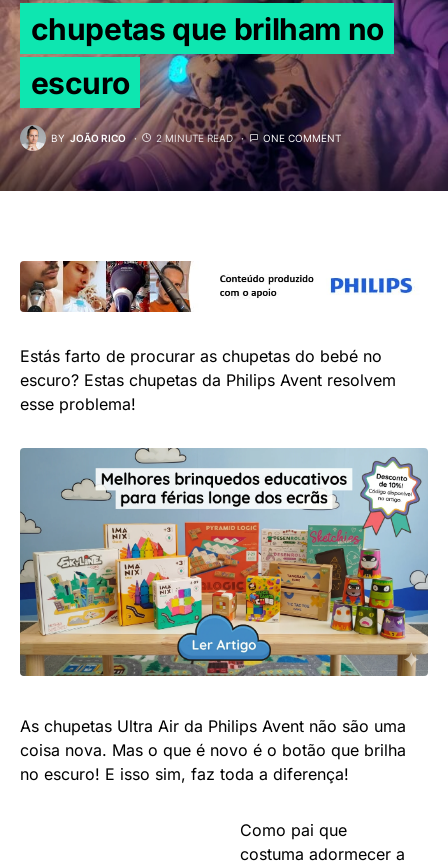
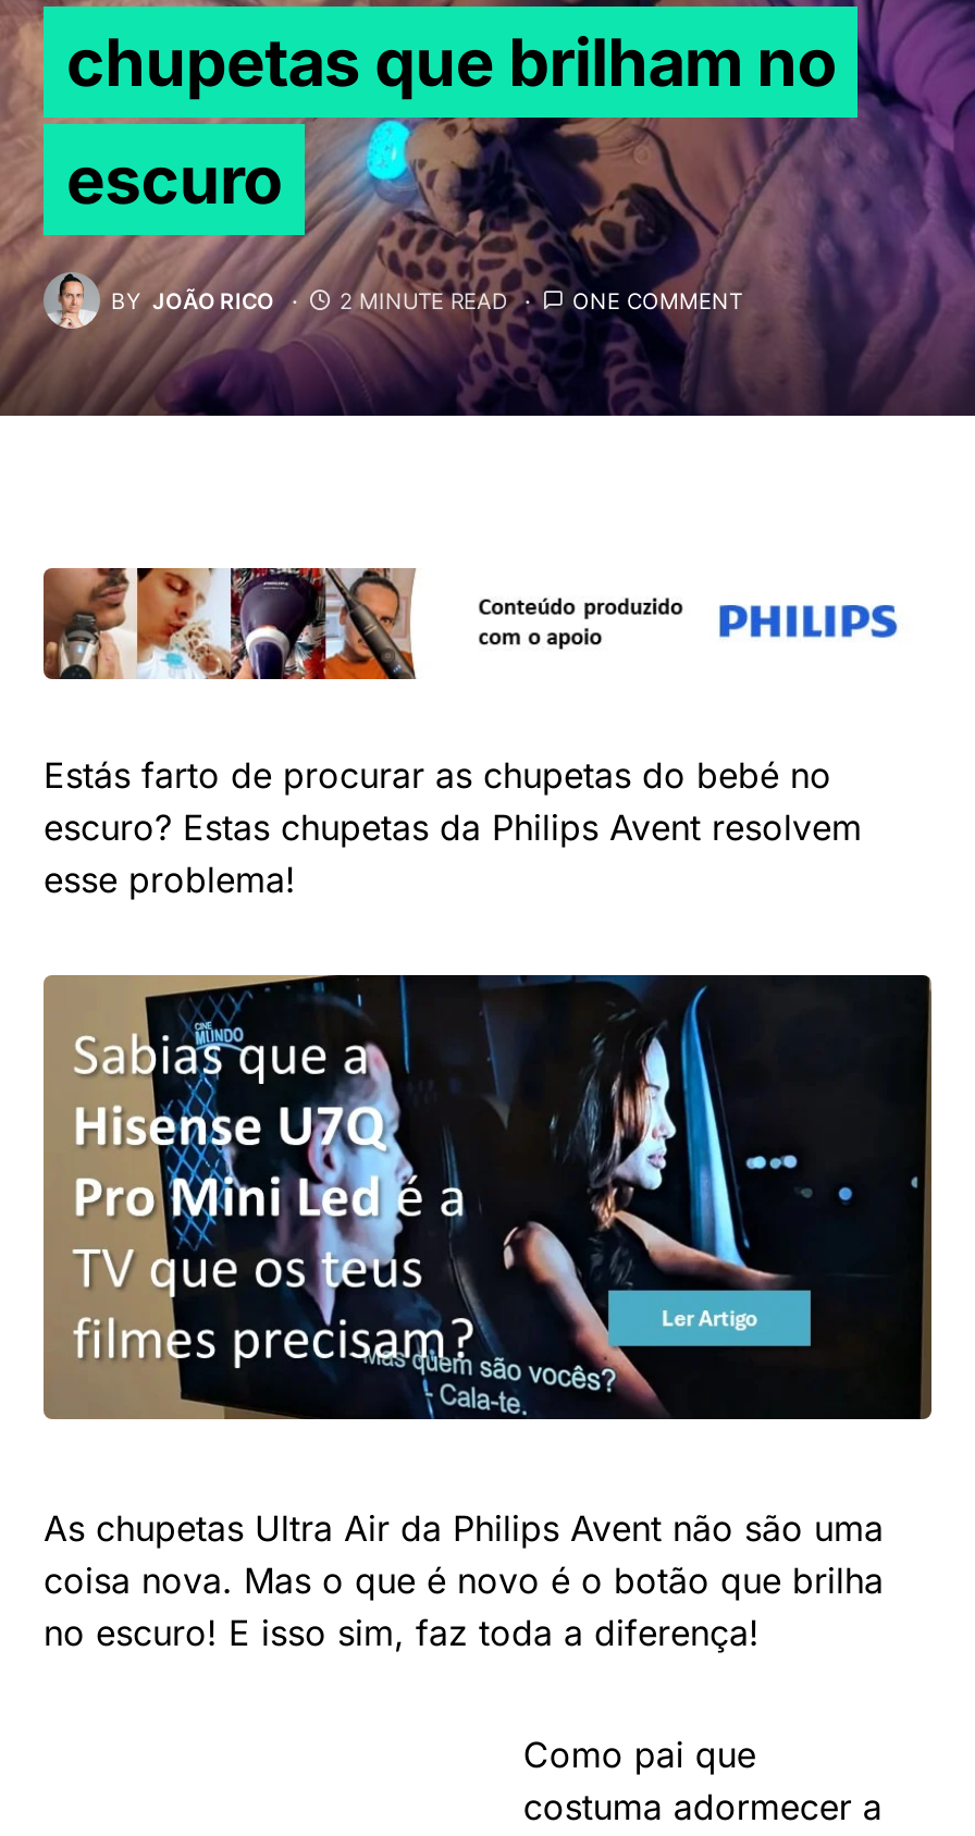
[19,448,429,676] [image] -> [41,973,931,1421] [image]

